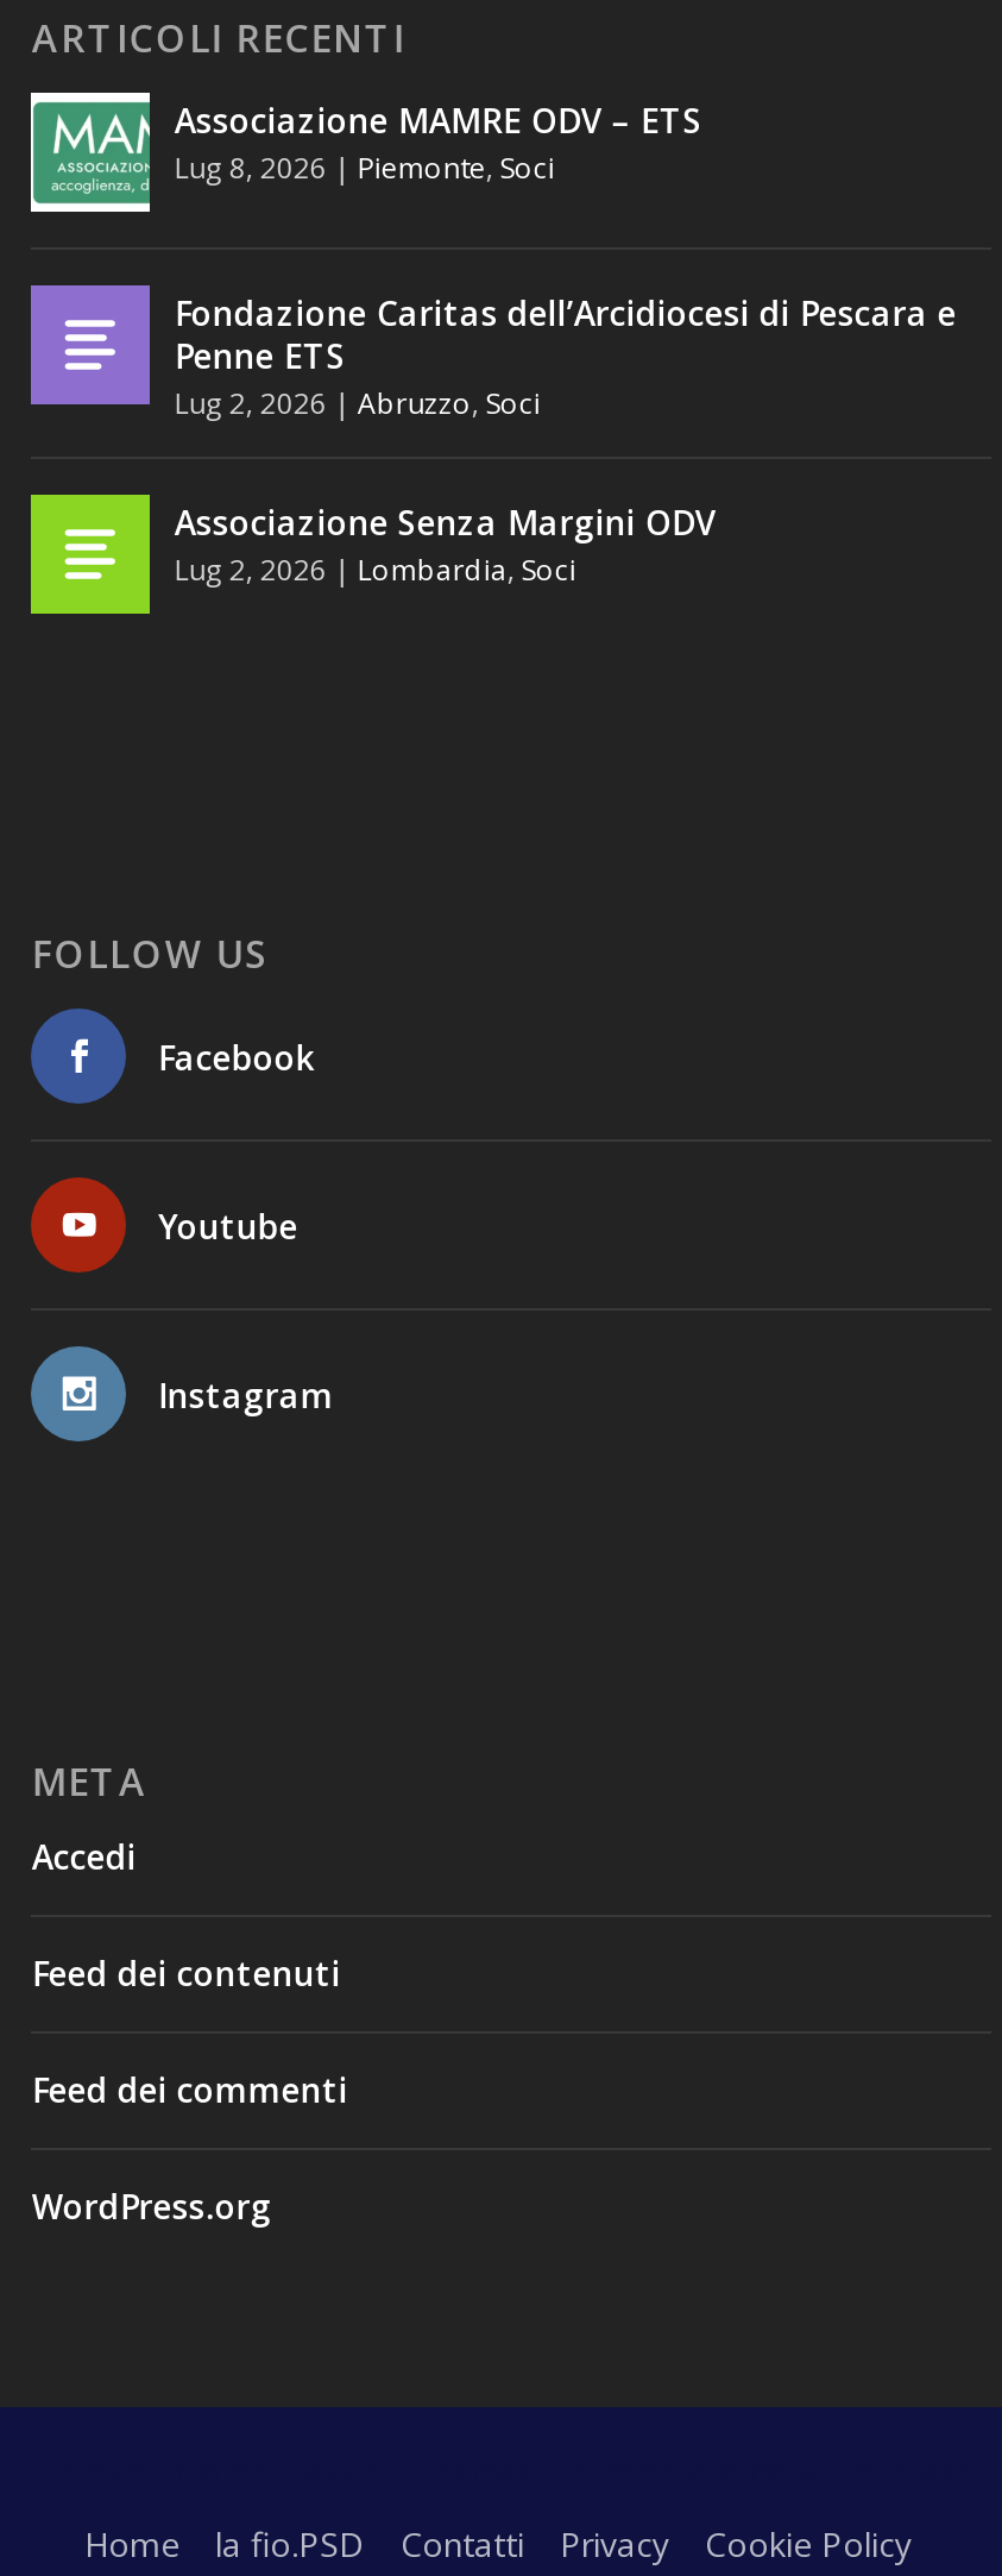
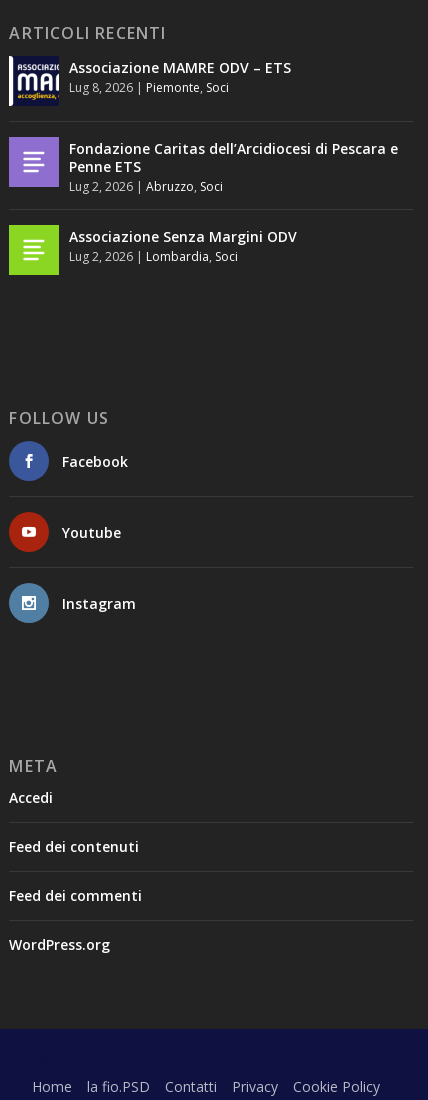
[31,90,152,214] [image] -> [9,55,60,106] [image]

